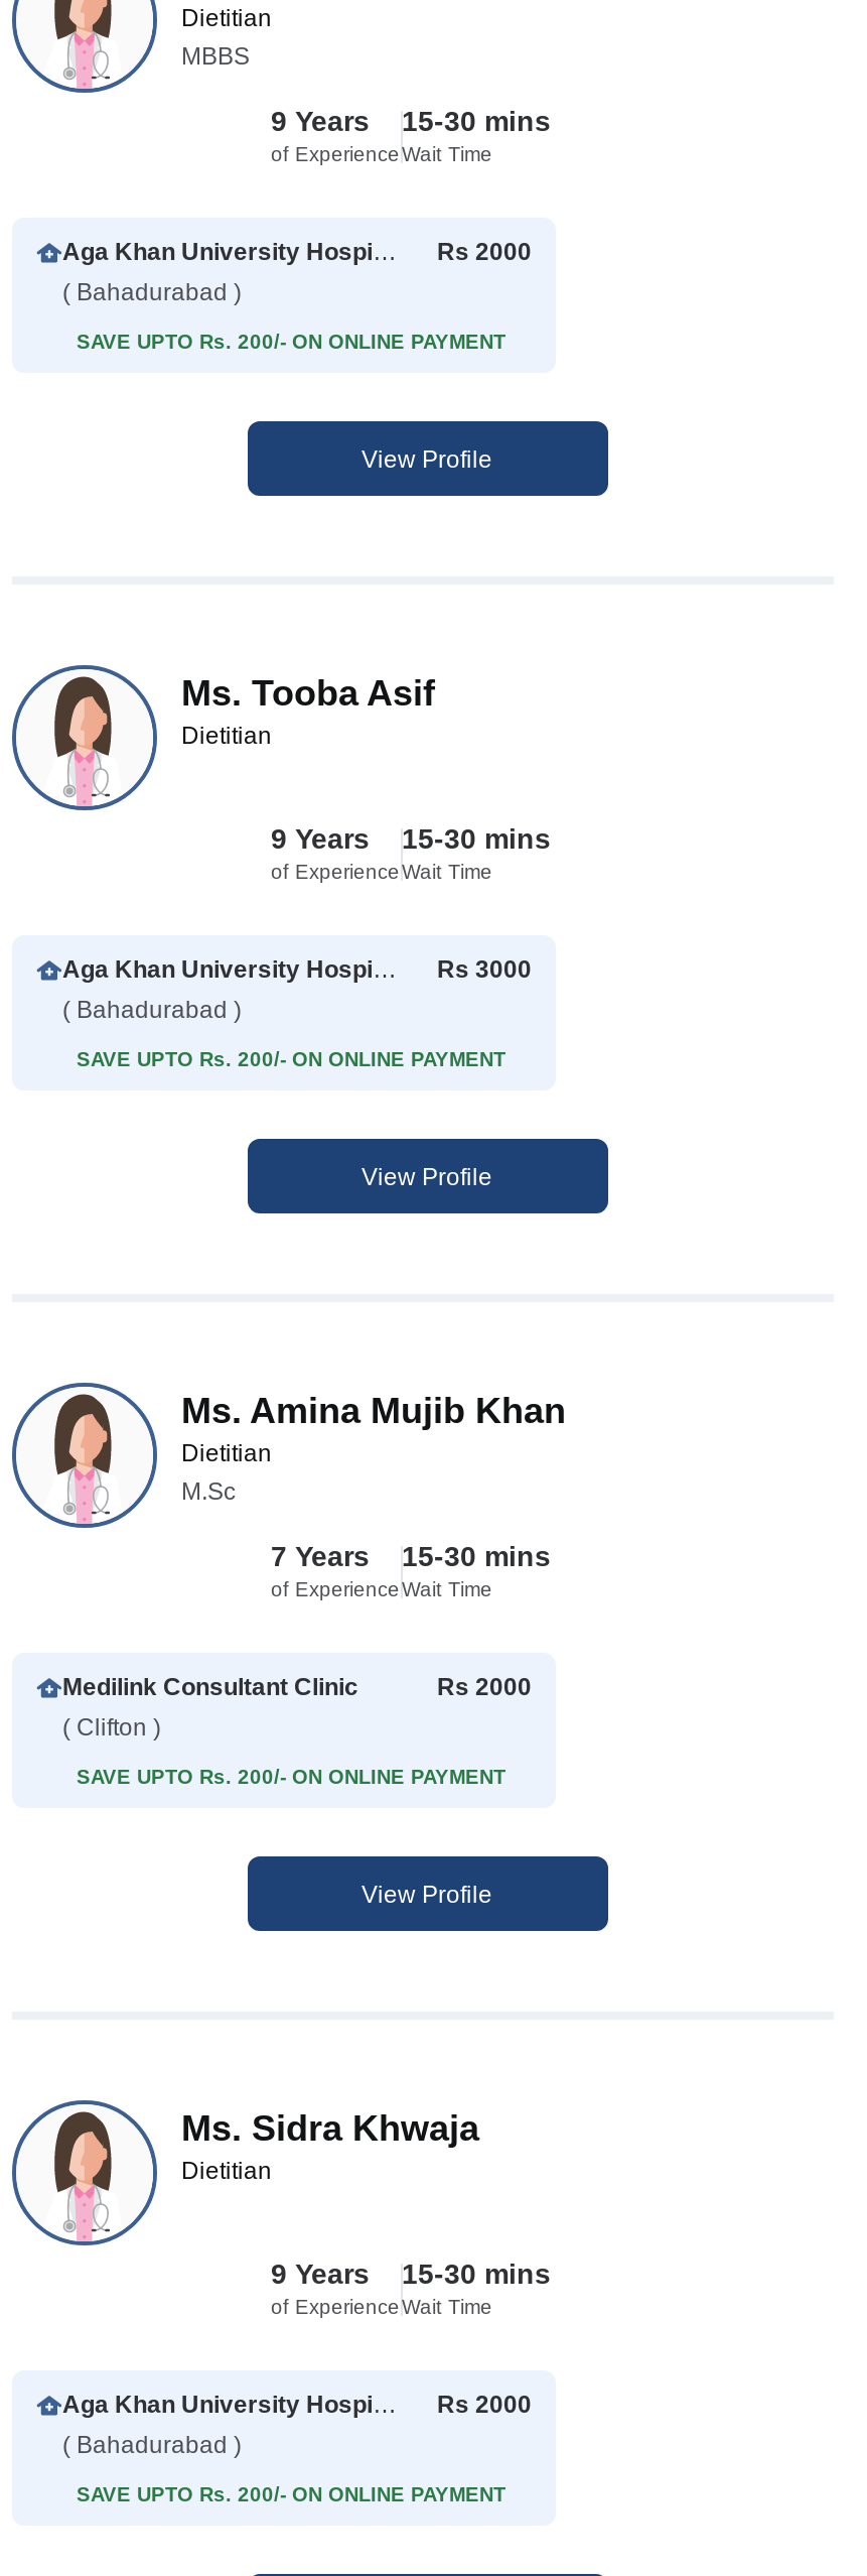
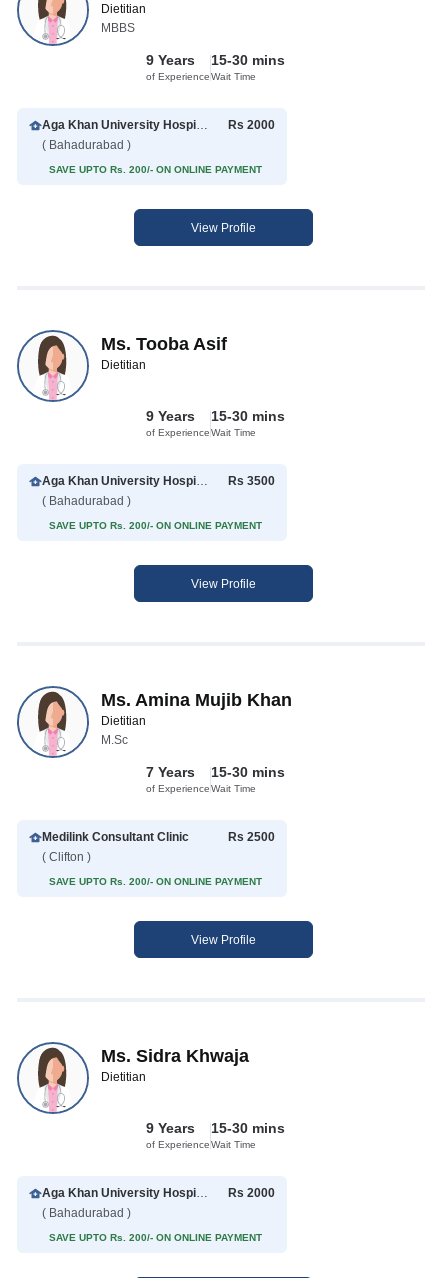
[437,956,532,984] Rs 3000 -> [228,474,275,488] Rs 3500
[437,1673,532,1702] Rs 2000 -> [228,830,275,844] Rs 2500

